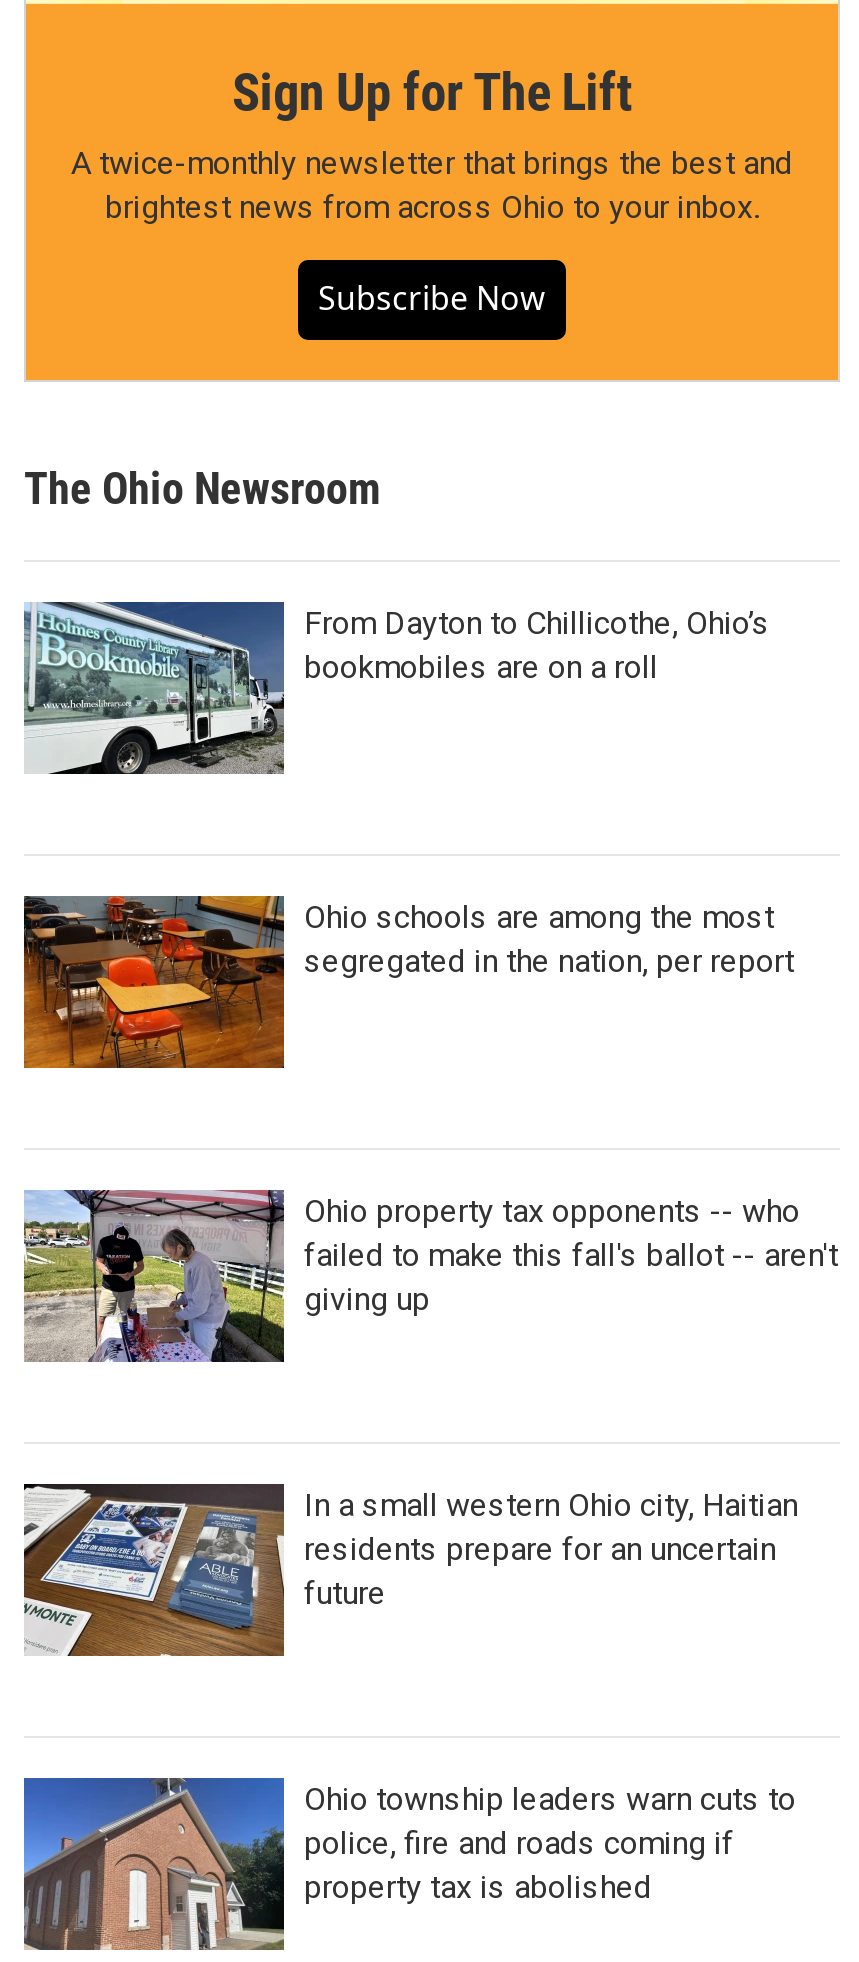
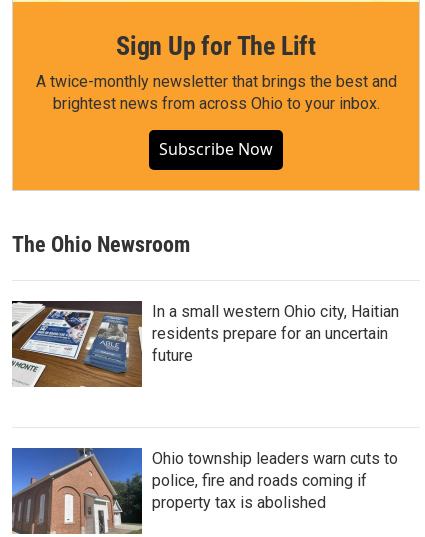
[24,600,770,776] [image] | From Dayton to Chillicothe, Ohio’s | bookmobiles are on a roll -> none
[22,894,794,1070] [image] | Ohio schools are among the most | segregated in the nation, per report -> none
[22,1188,838,1364] [image] | Ohio property tax opponents -- who | failed to make this fall's ballot -- aren't | giving up -> none

